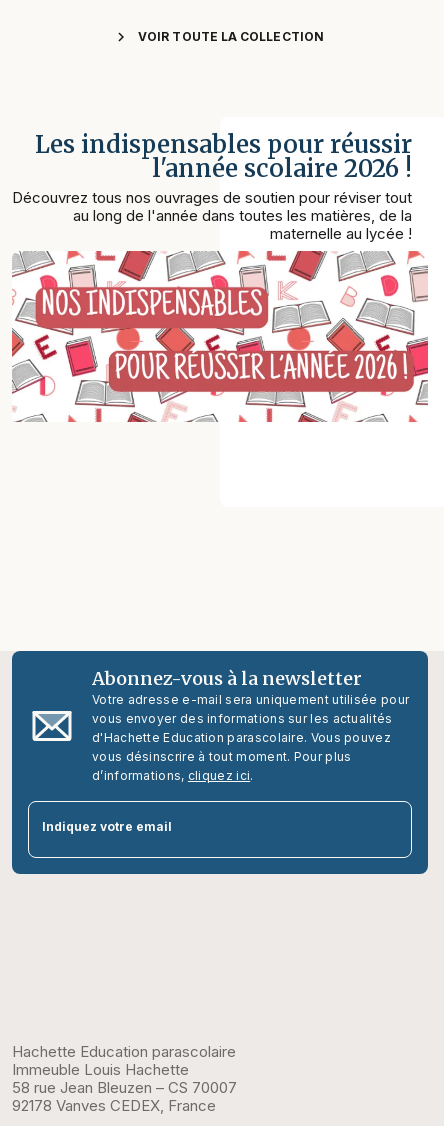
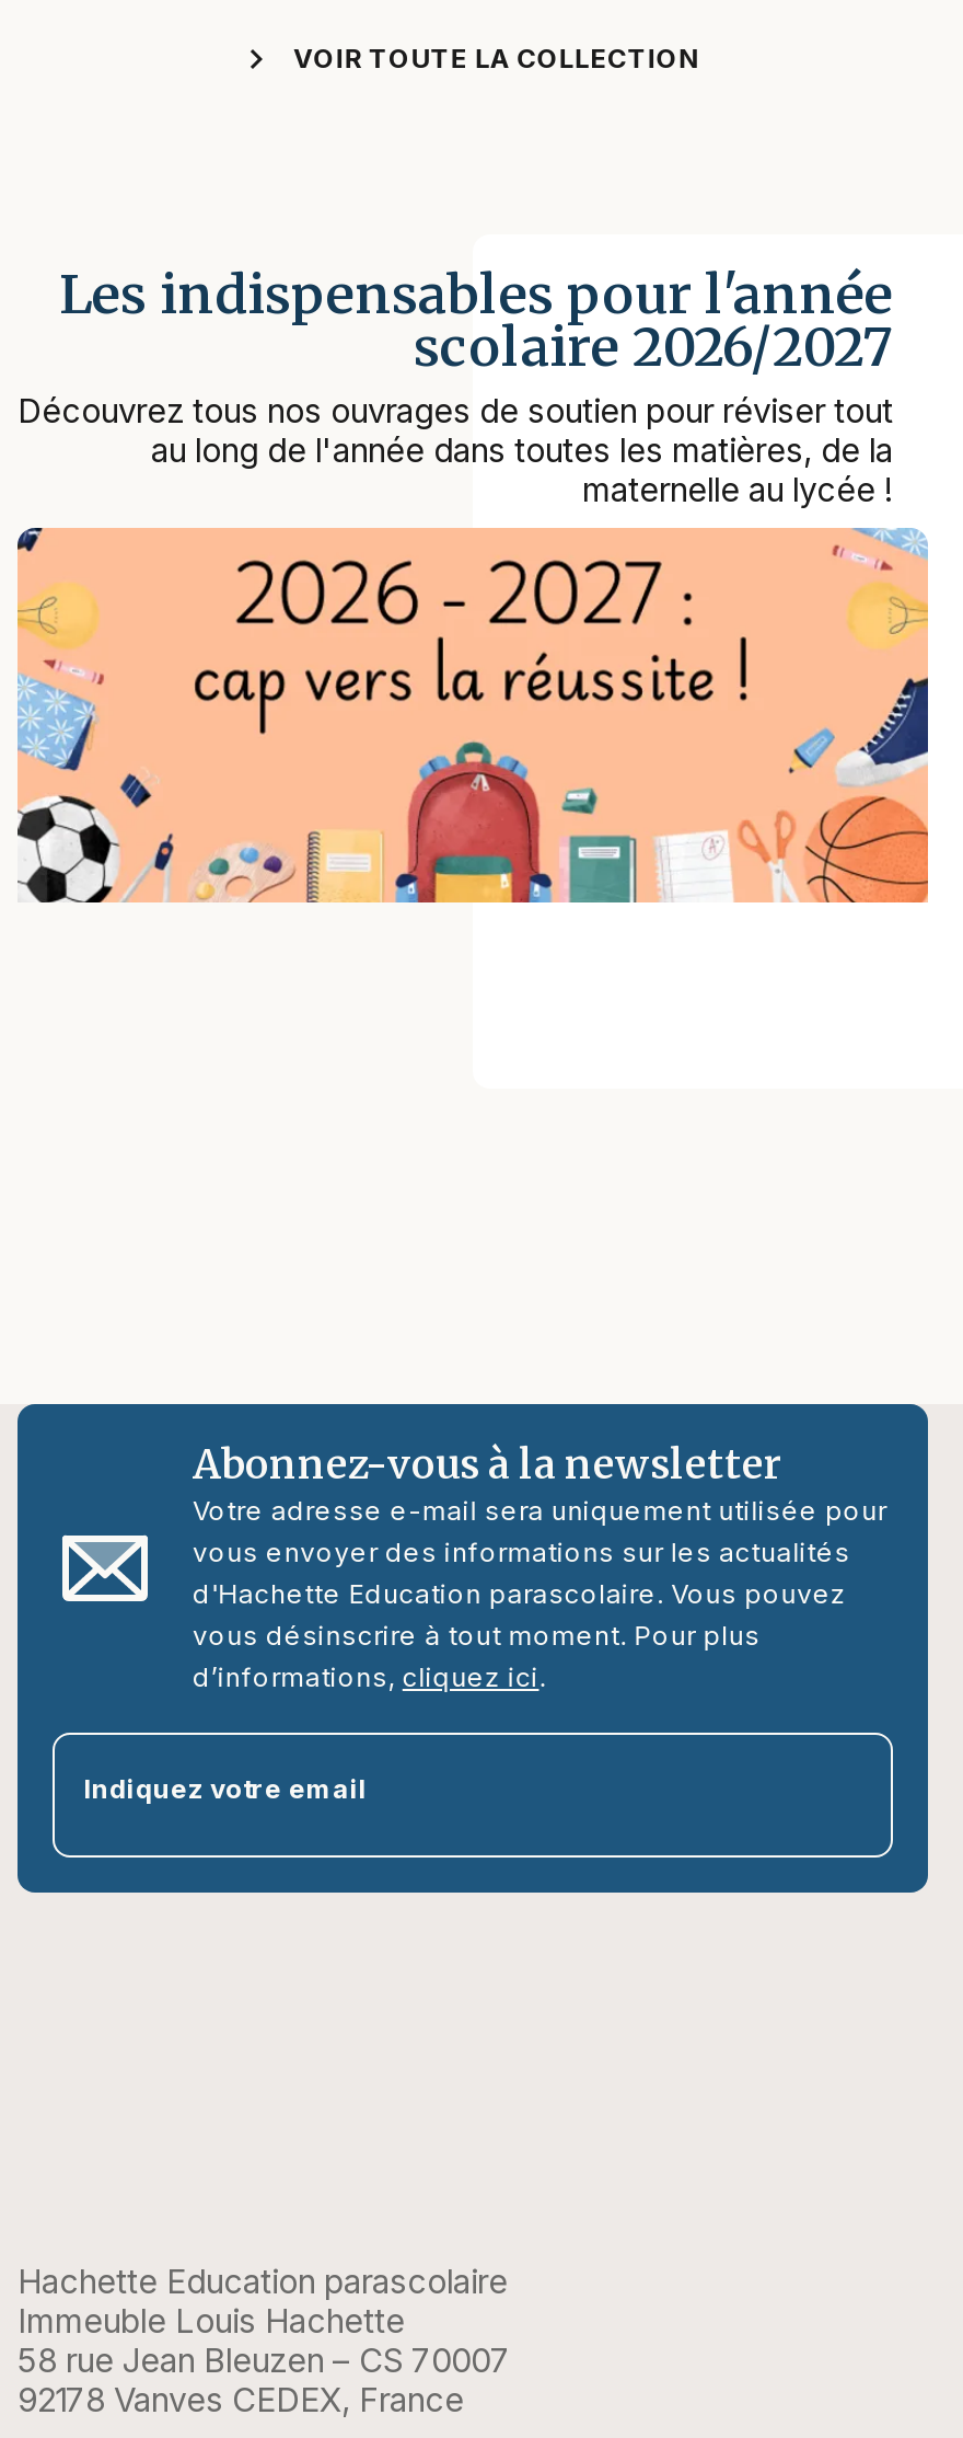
[35,129,412,184] Les indispensables pour réussir | l'année scolaire 2026 ! -> [59,261,893,382] Les indispensables pour l'année | scolaire 2026/2027
[11,250,429,423] [image] -> [15,526,930,905] [image]

